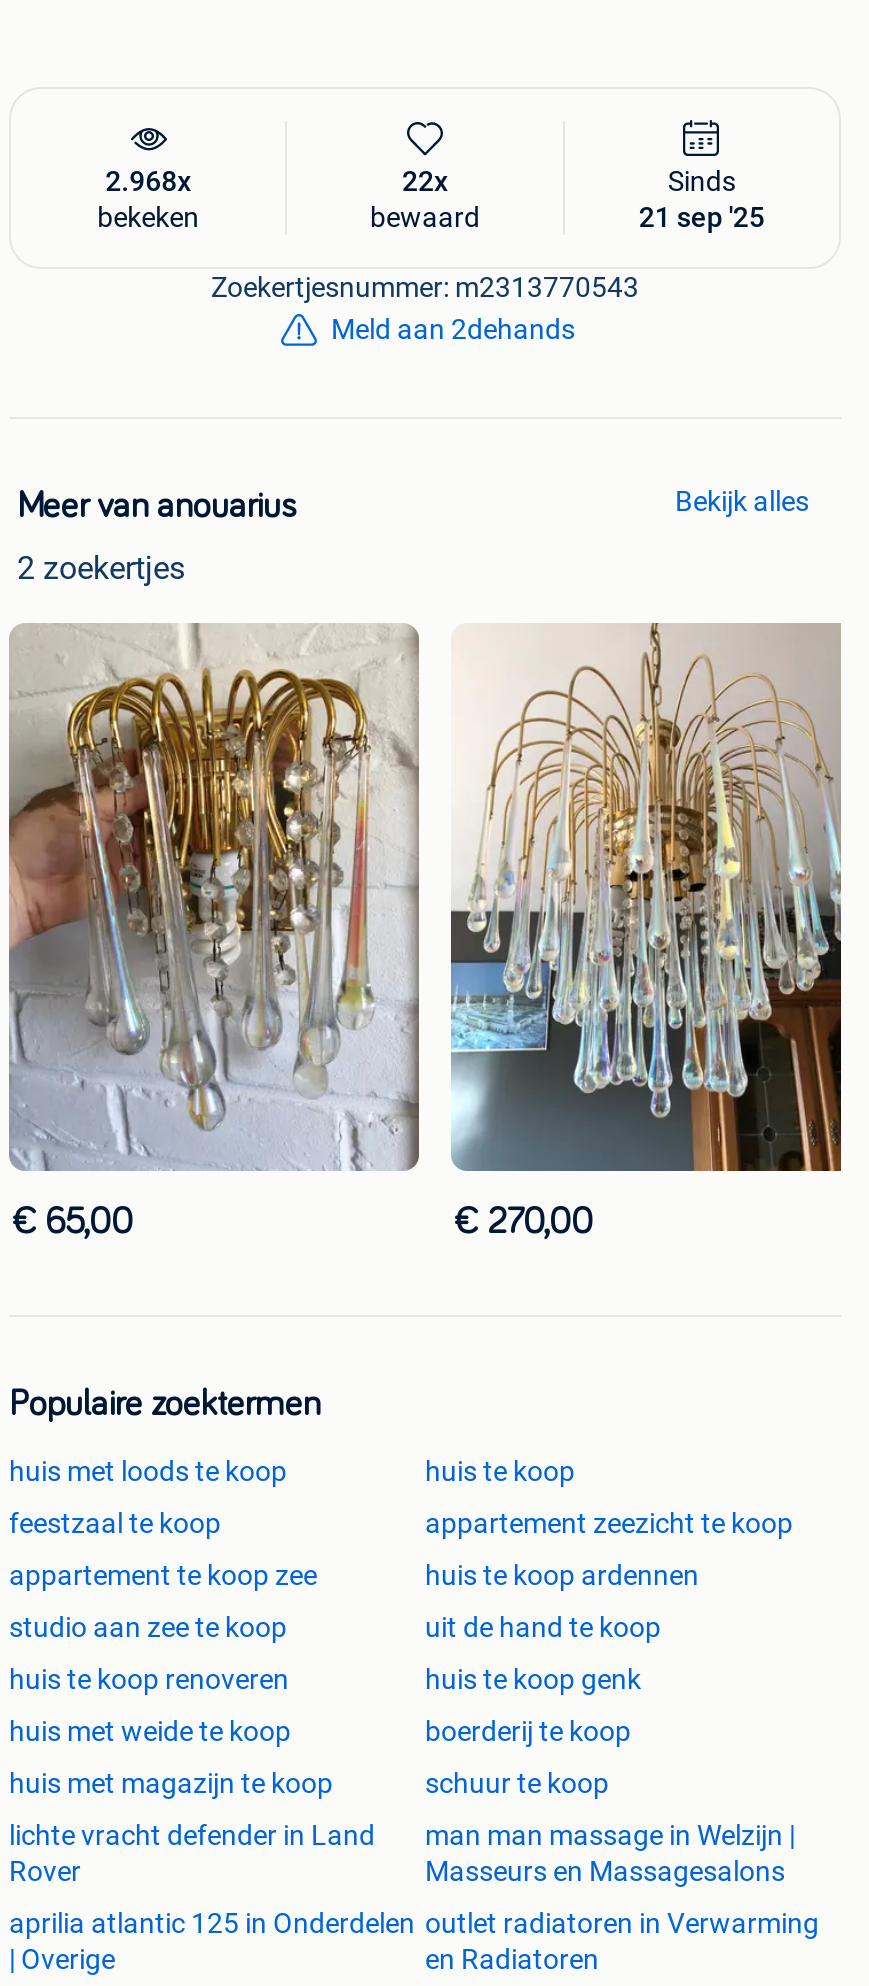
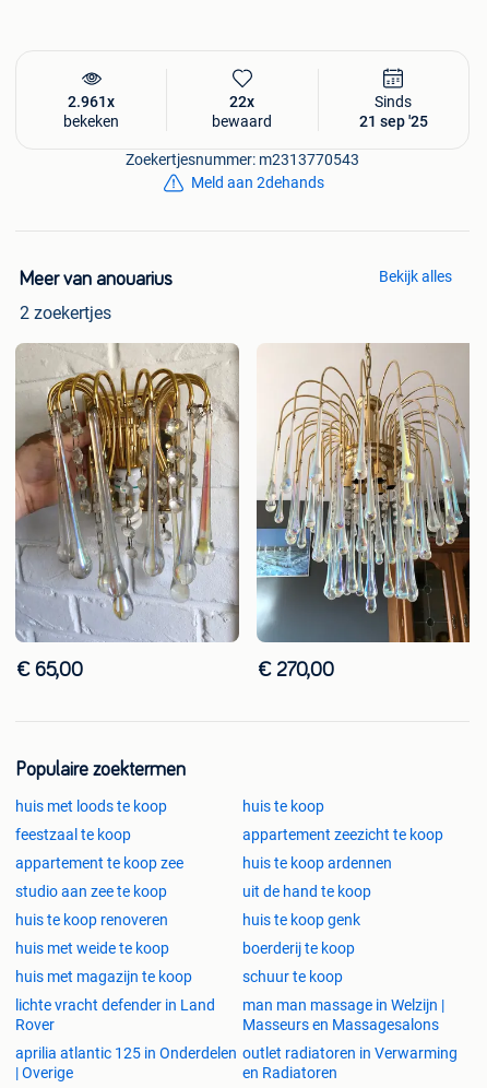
[105,166,191,198] 2.968x -> [68,93,115,111] 2.961x

